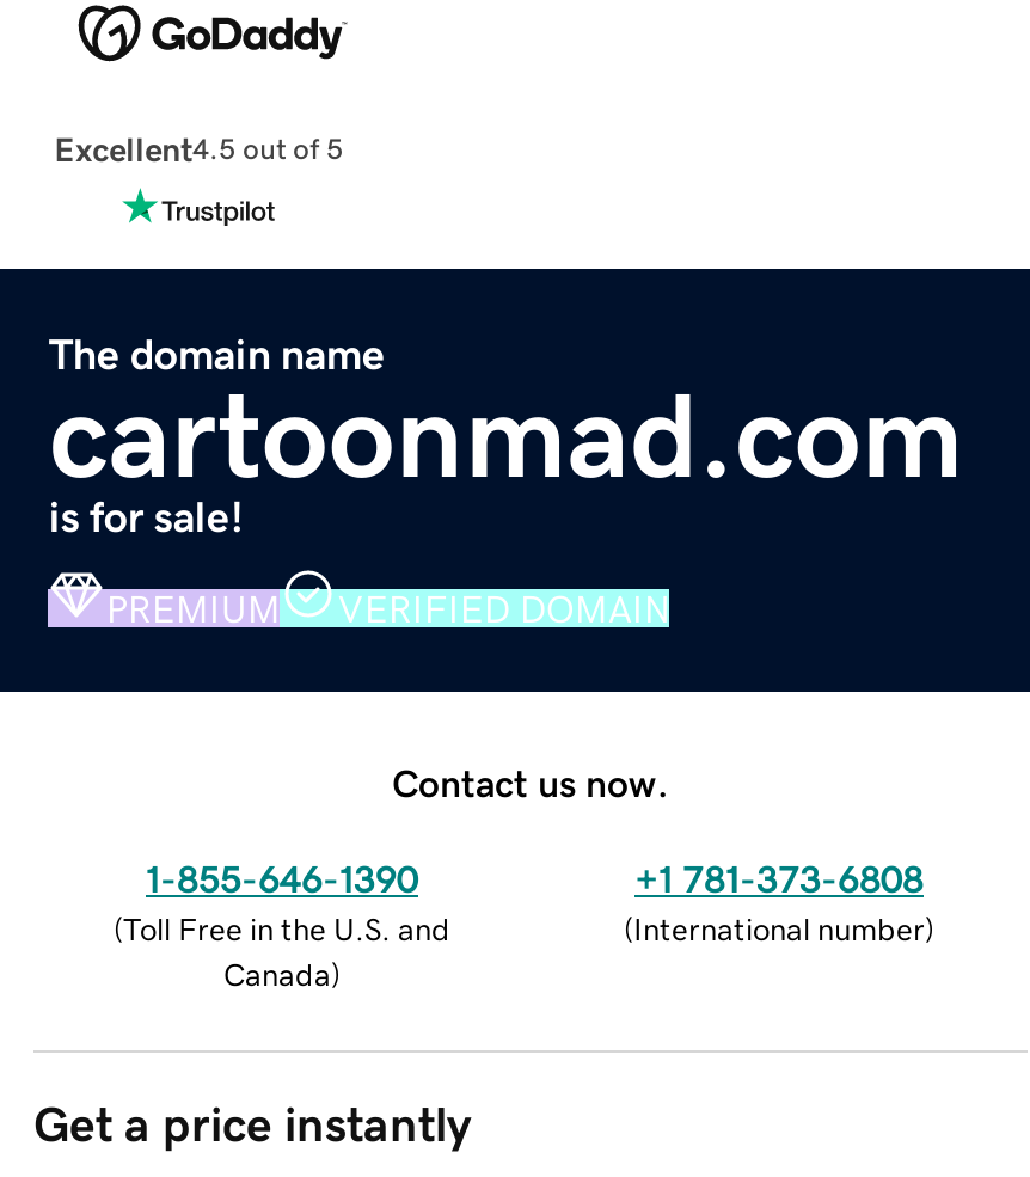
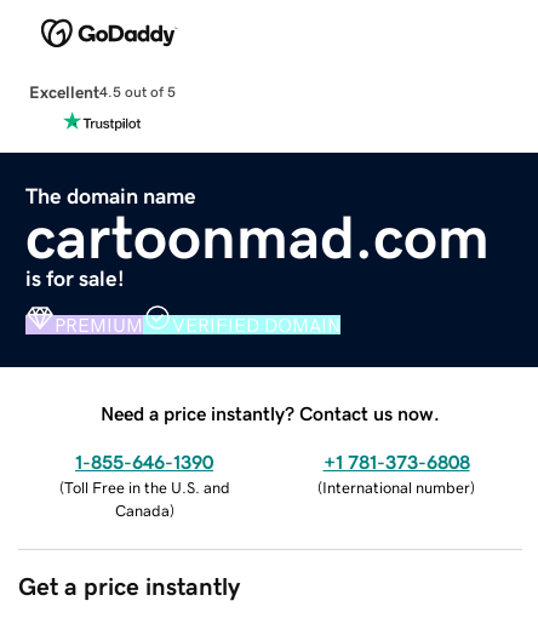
[392,763,669,801] Contact us now. -> [101,403,440,422] Need a price instantly? Contact us now.

